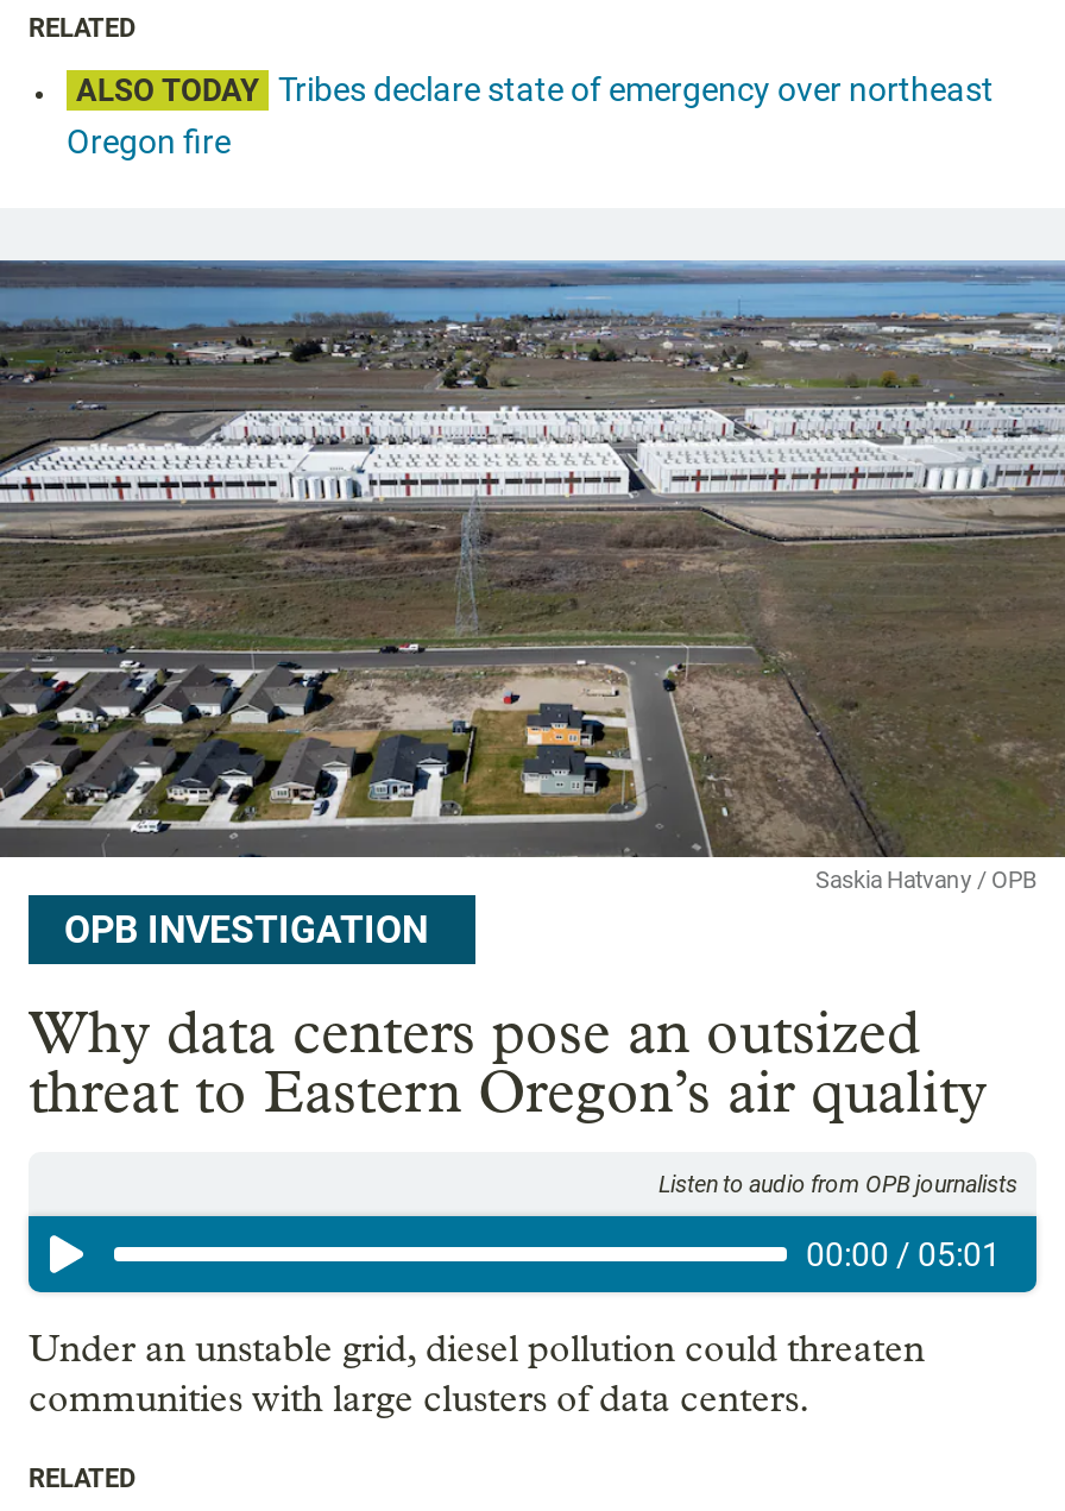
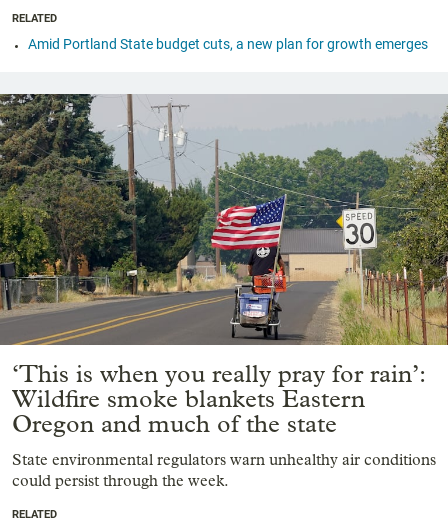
[67,69,994,160] ALSO TODAY Tribes declare state of emergency over northeast | Oregon fire -> [28,36,428,52] Amid Portland State budget cuts, a new plan for growth emerges
[7,258,1058,1421] [image] | Saskia Hatvany / OPB | OPB INVESTIGATION | Why data centers pose an outsized | threat to Eastern Oregon’s air quality | Listen to audio from OPB journalists | 00:00 / 05:01 | Under an unstable grid, diesel pollution could threaten | communities with large clusters of data centers. -> [3,94,445,490] [image] | ‘This is when you really pray for rain’: | Wildfire smoke blankets Eastern | Oregon and much of the state | State environmental regulators warn unhealthy air conditions | could persist through the week.

